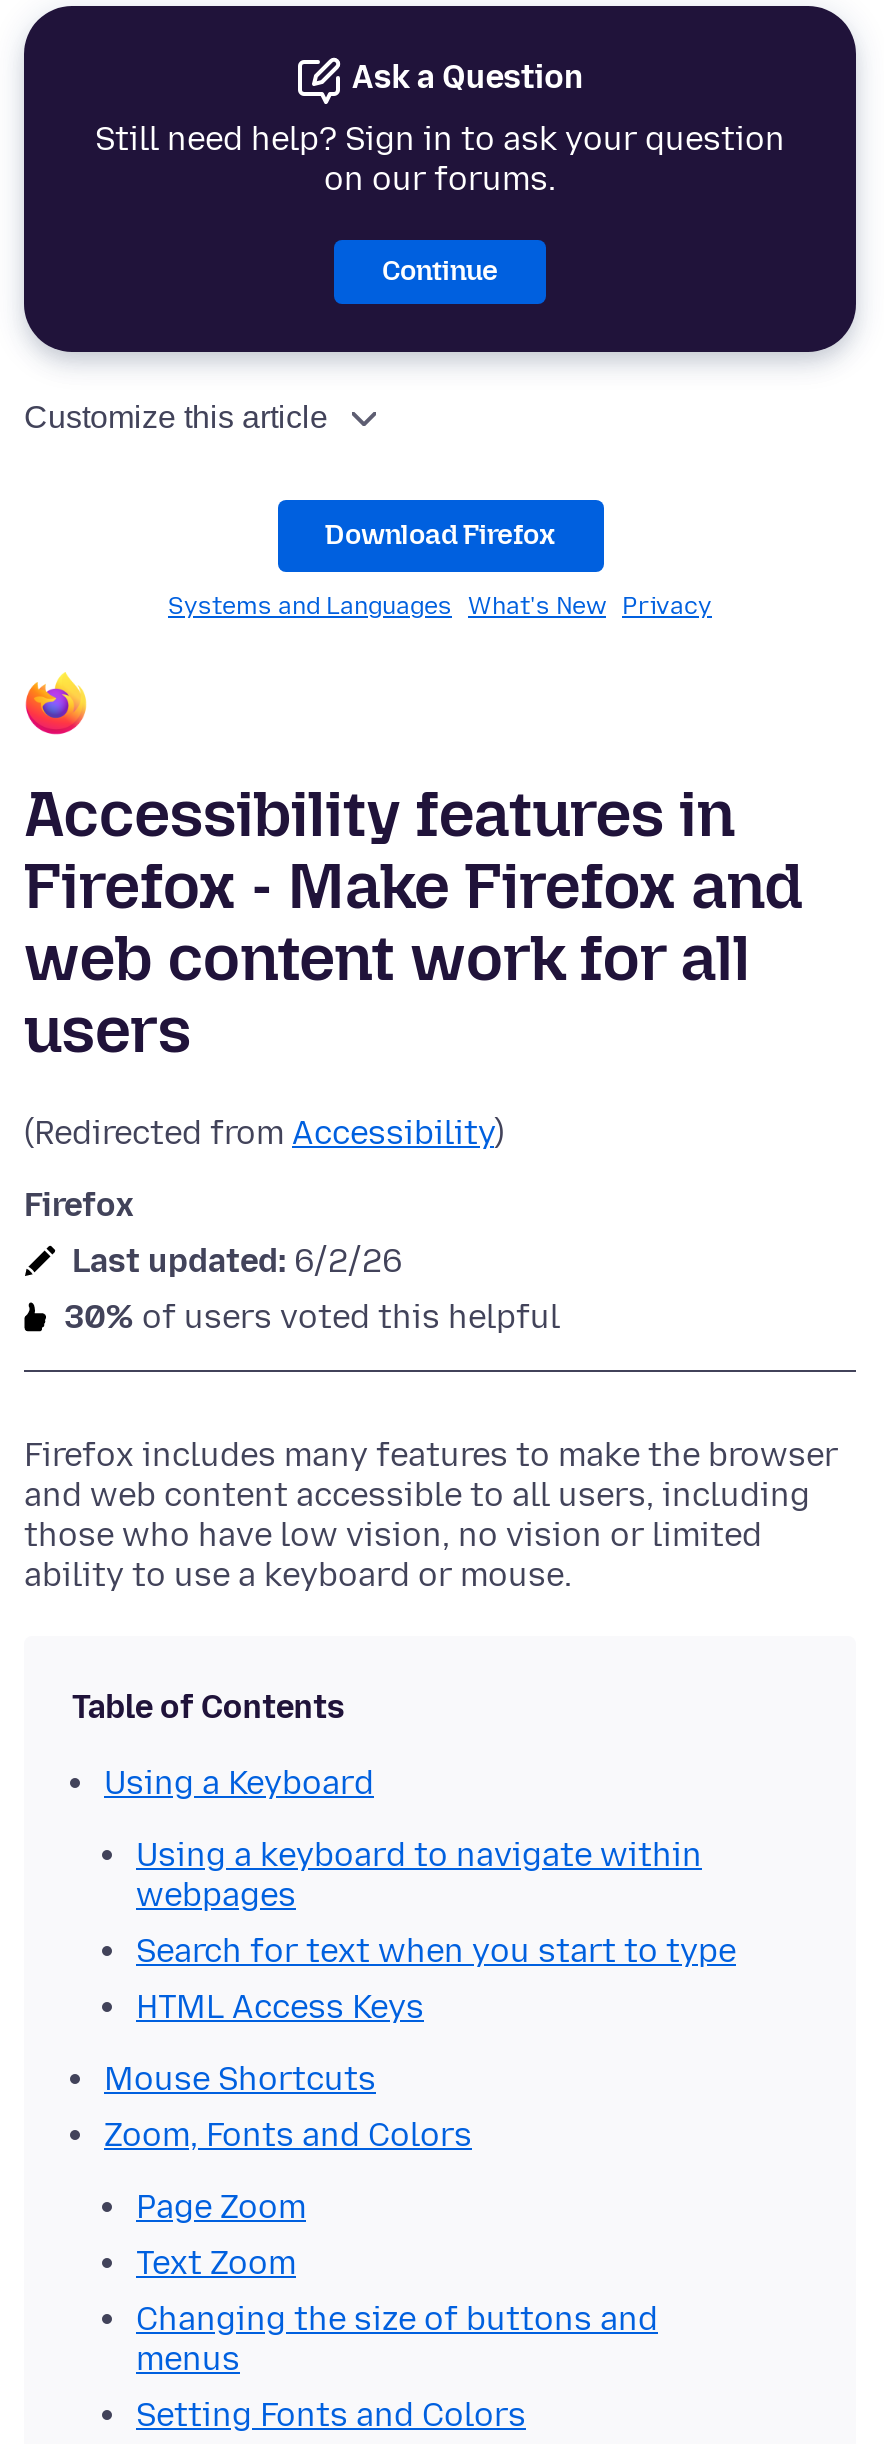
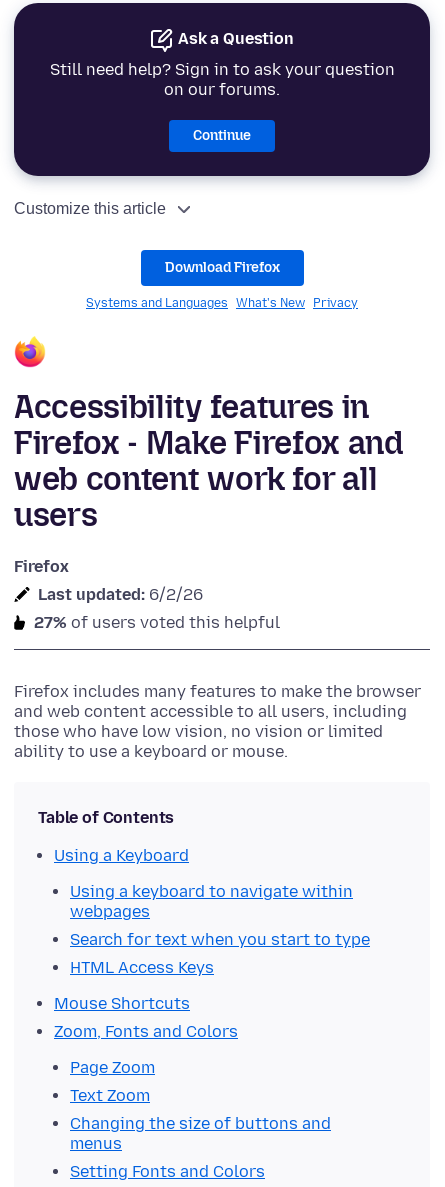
[24,1113,504,1151] (Redirected from Accessibility) -> none
[64,1297,560,1335] 30% of users voted this helpful -> [34,613,280,632] 27% of users voted this helpful

